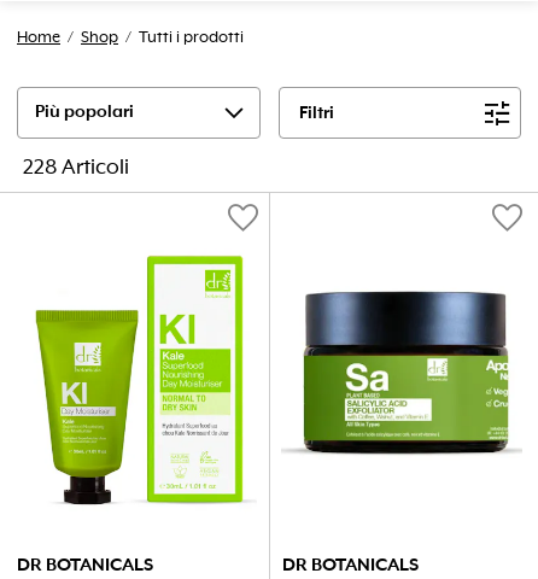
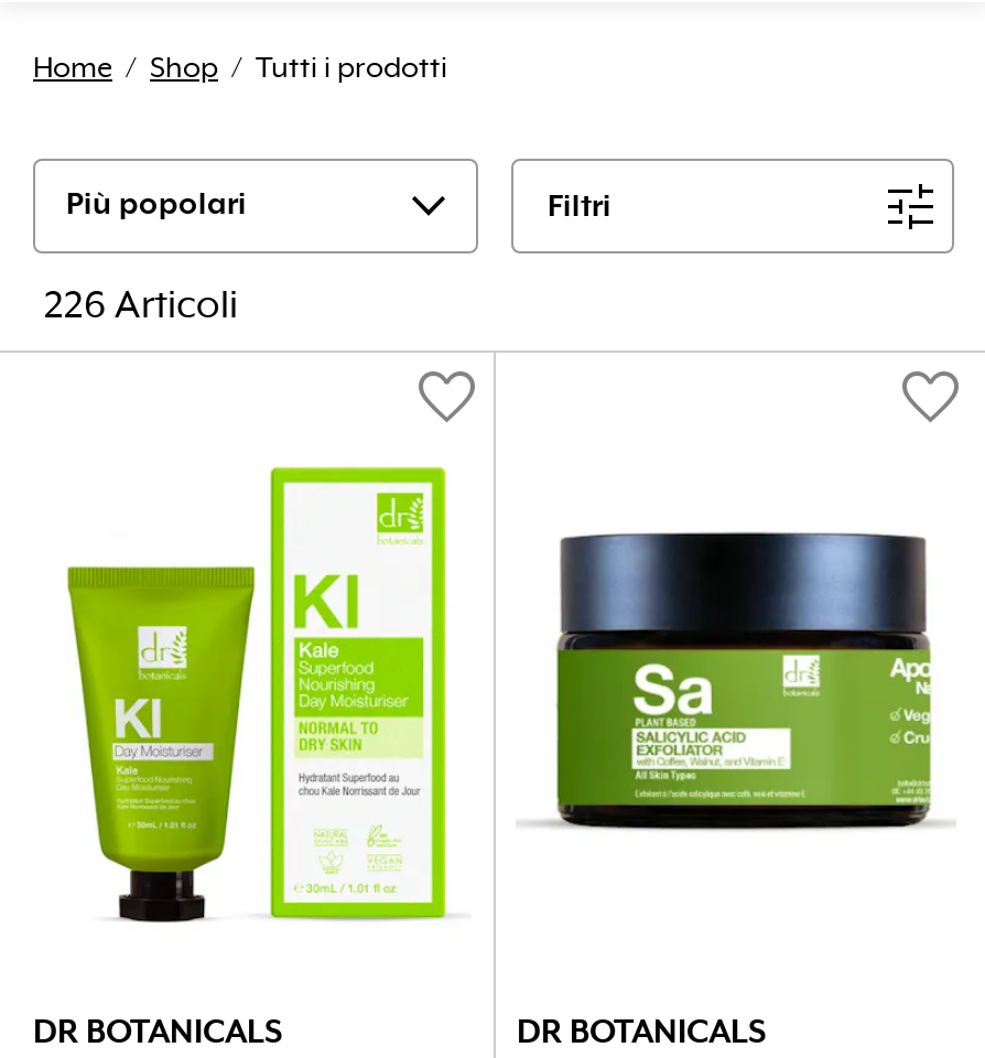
[23,156,129,180] 228 Articoli -> [44,284,238,328] 226 Articoli

